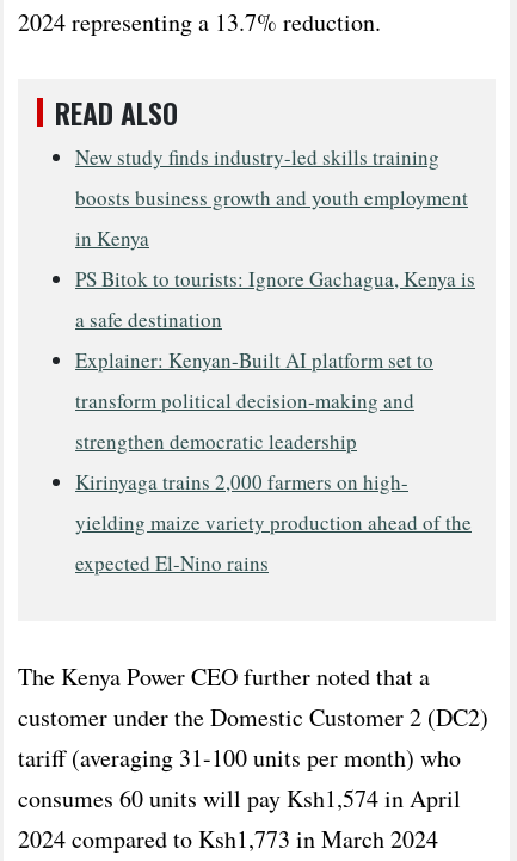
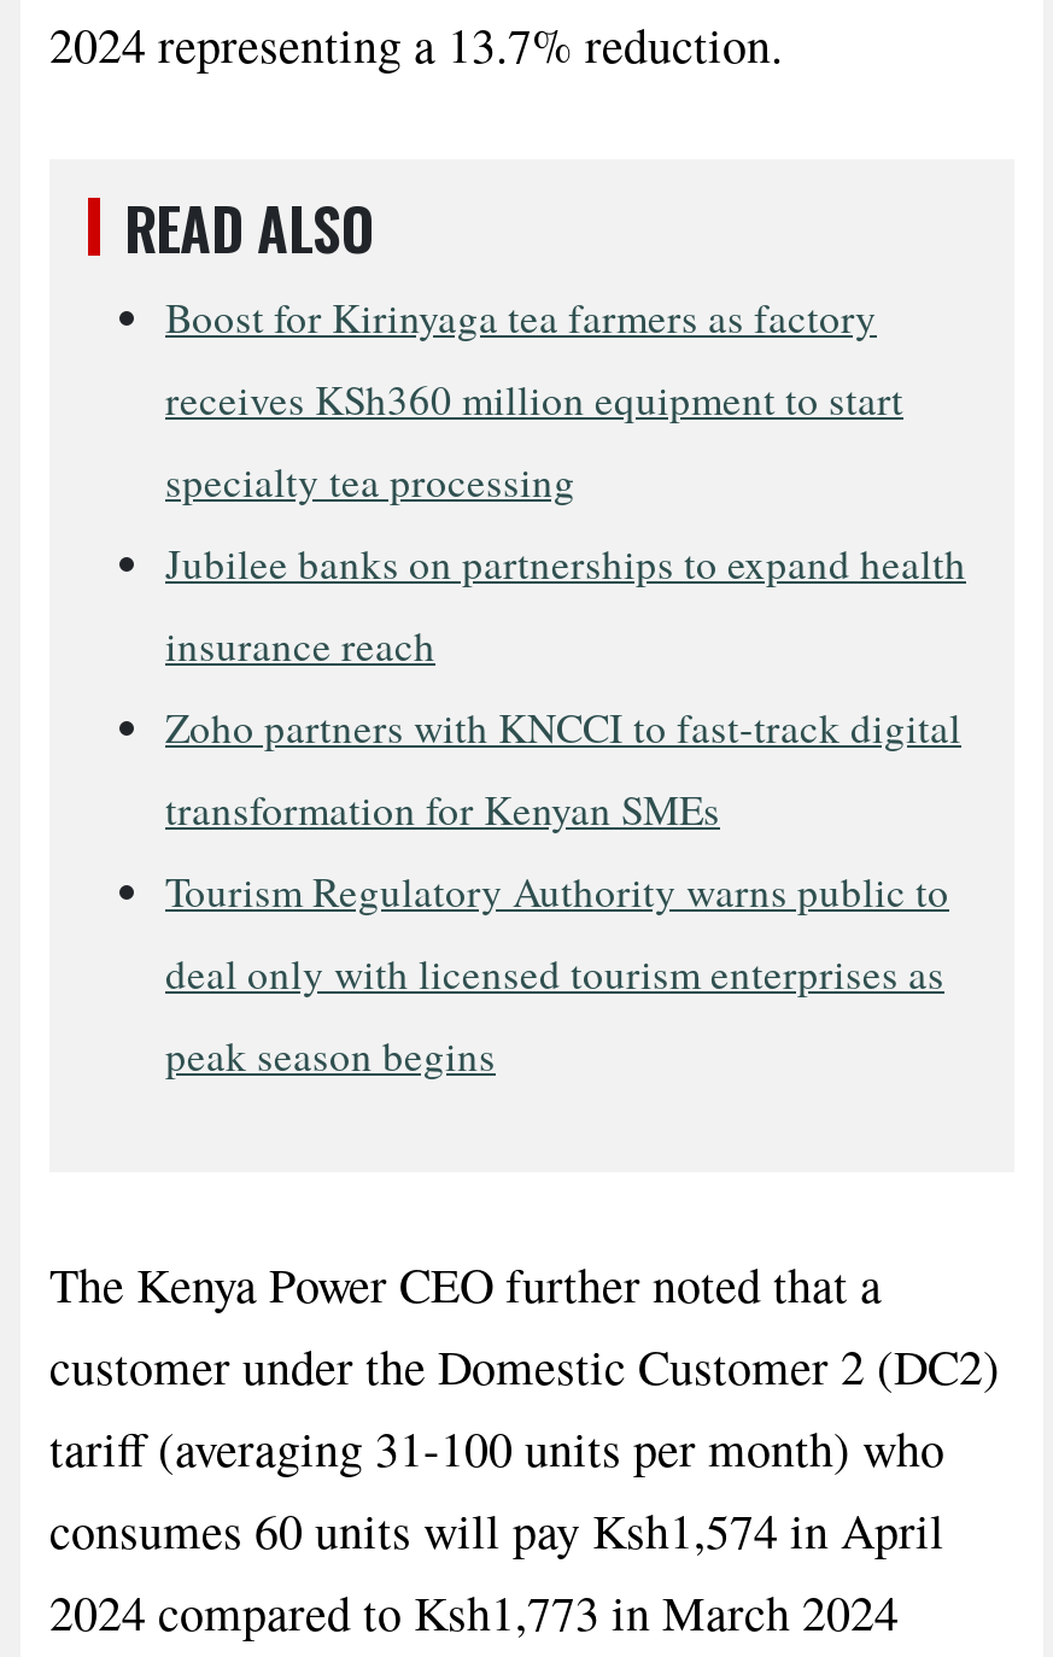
[75,144,475,577] New study finds industry-led skills training | boosts business growth and youth employment | in Kenya | PS Bitok to tourists: Ignore Gachagua, Kenya is | a safe destination | Explainer: Kenyan-Built AI platform set to | transform political decision-making and | strengthen democratic leadership | Kirinyaga trains 2,000 farmers on high- | yielding maize variety production ahead of the | expected El-Nino rains -> [165,291,966,1084] Boost for Kirinyaga tea farmers as factory | receives KSh360 million equipment to start | specialty tea processing | Jubilee banks on partnerships to expand health | insurance reach | Zoho partners with KNCCI to fast-track digital | transformation for Kenyan SMEs | Tourism Regulatory Authority warns public to | deal only with licensed tourism enterprises as | peak season begins

